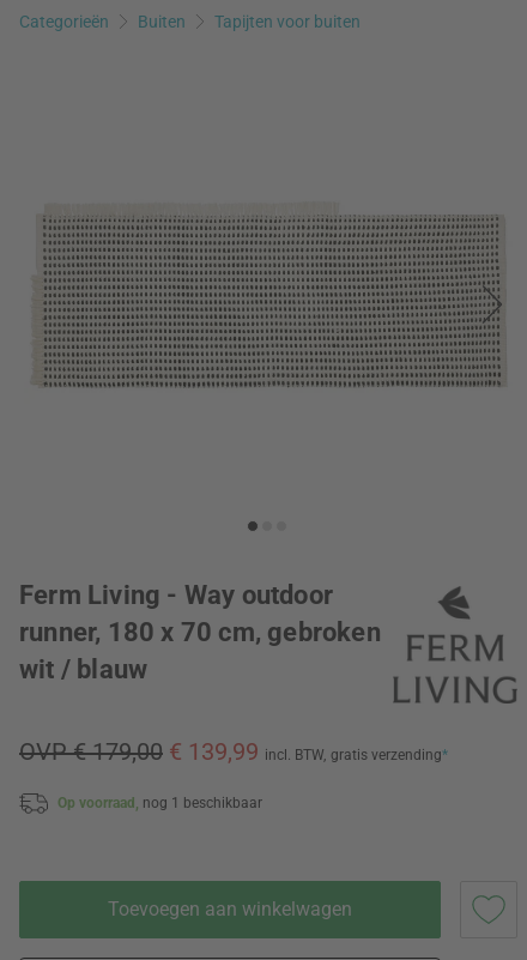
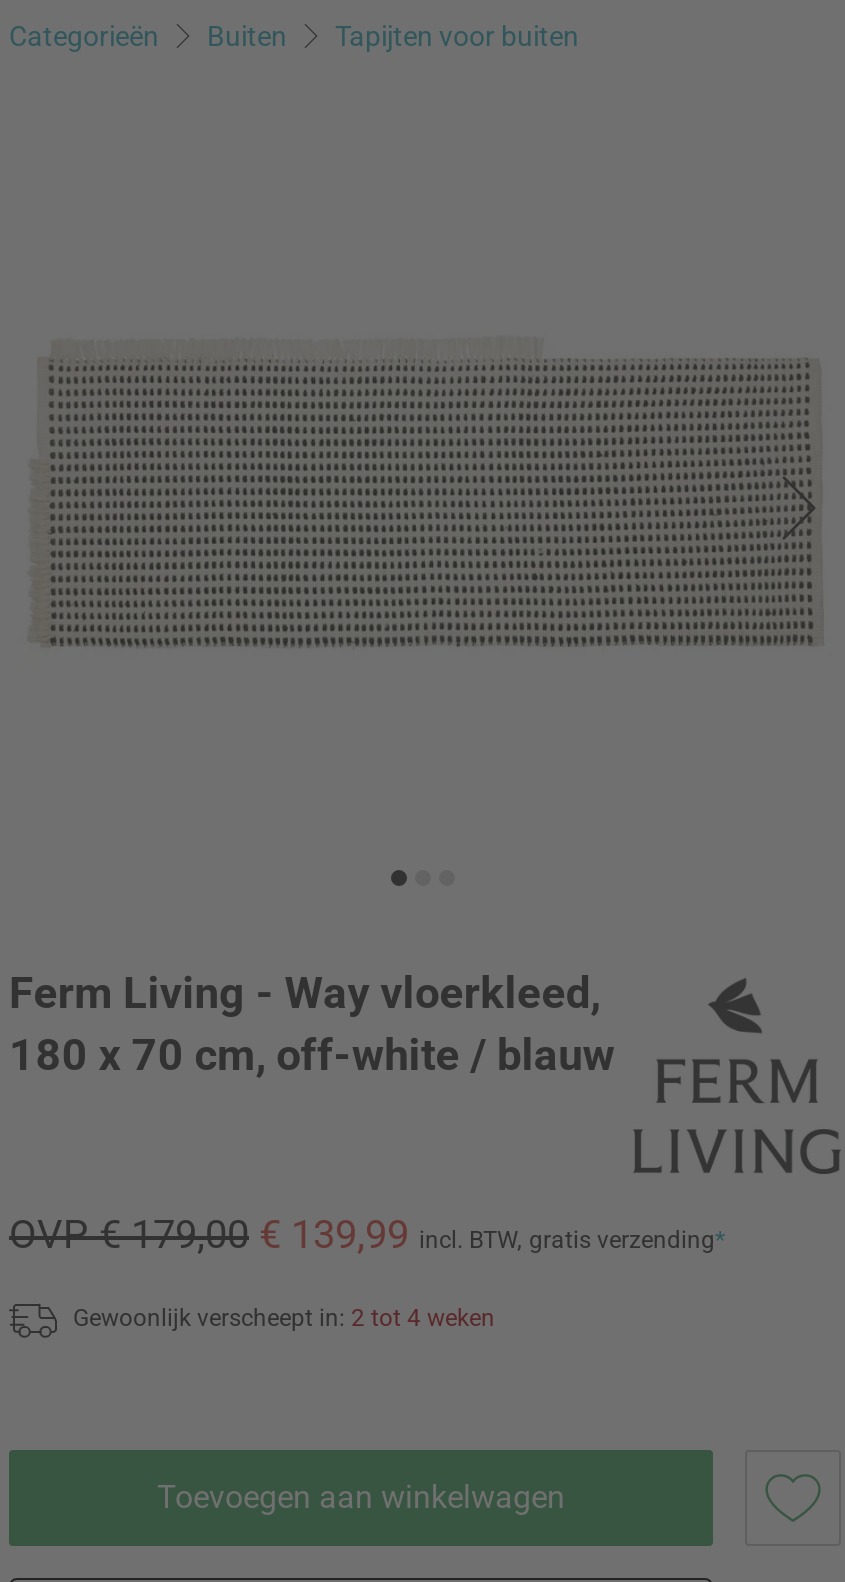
[19,580,381,684] Ferm Living - Way outdoor | runner, 180 x 70 cm, gebroken | wit / blauw -> [9,968,615,1080] Ferm Living - Way vloerkleed, | 180 x 70 cm, off-white / blauw
[57,794,262,811] Op voorraad, nog 1 beschikbaar -> [73,1305,495,1333] Gewoonlijk verscheept in: 2 tot 4 weken

